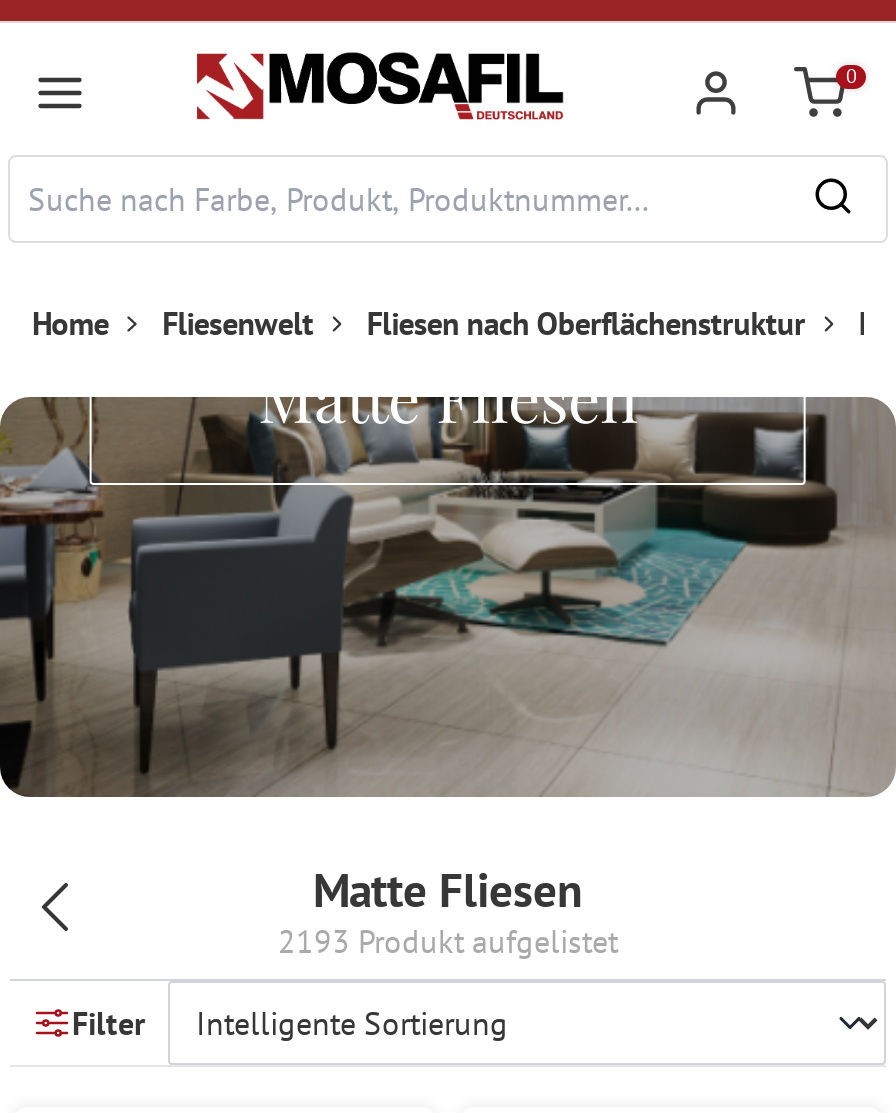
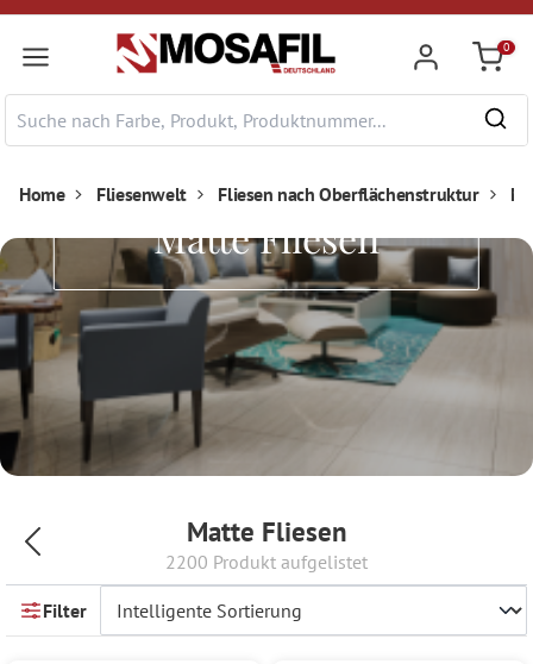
[278,921,618,961] 2193 Produkt aufgelistet -> [165,550,368,574] 2200 Produkt aufgelistet

